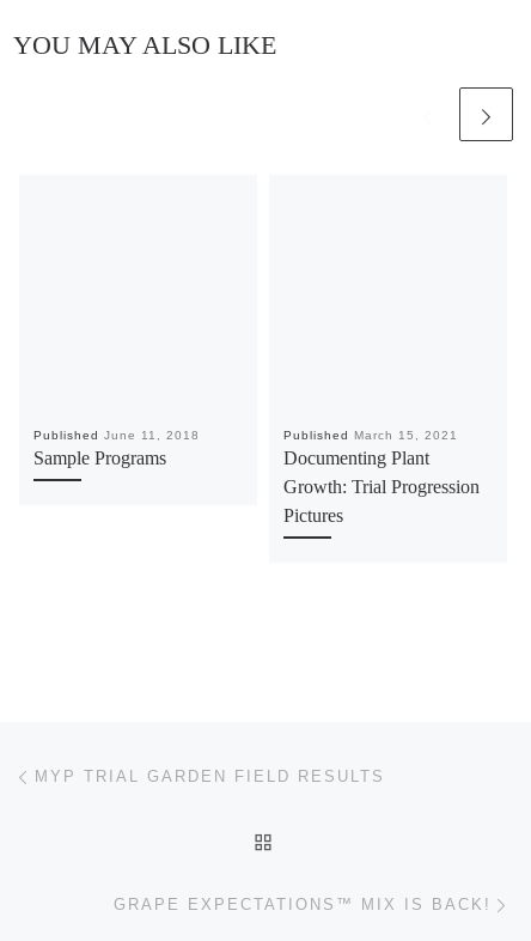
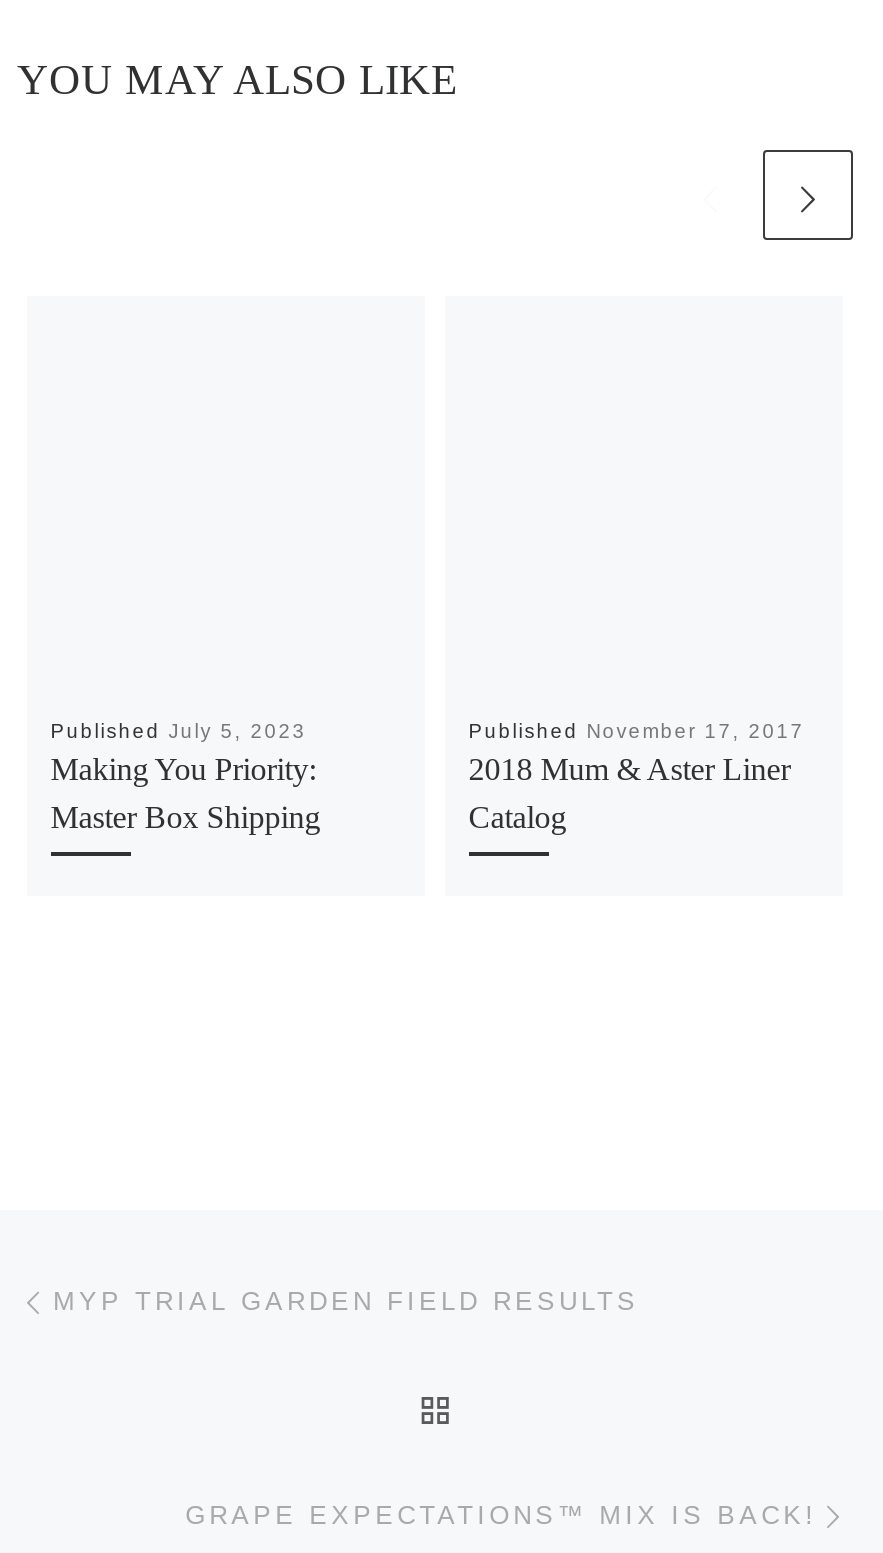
[33,429,199,470] Published June 11, 2018 | Sample Programs -> [50,721,320,837] Published July 5, 2023 | Making You Priority: | Master Box Shipping
[283,429,479,527] Published March 15, 2021 | Documenting Plant | Growth: Trial Progression | Pictures -> [468,721,804,837] Published November 17, 2017 | 2018 Mum & Aster Liner | Catalog

